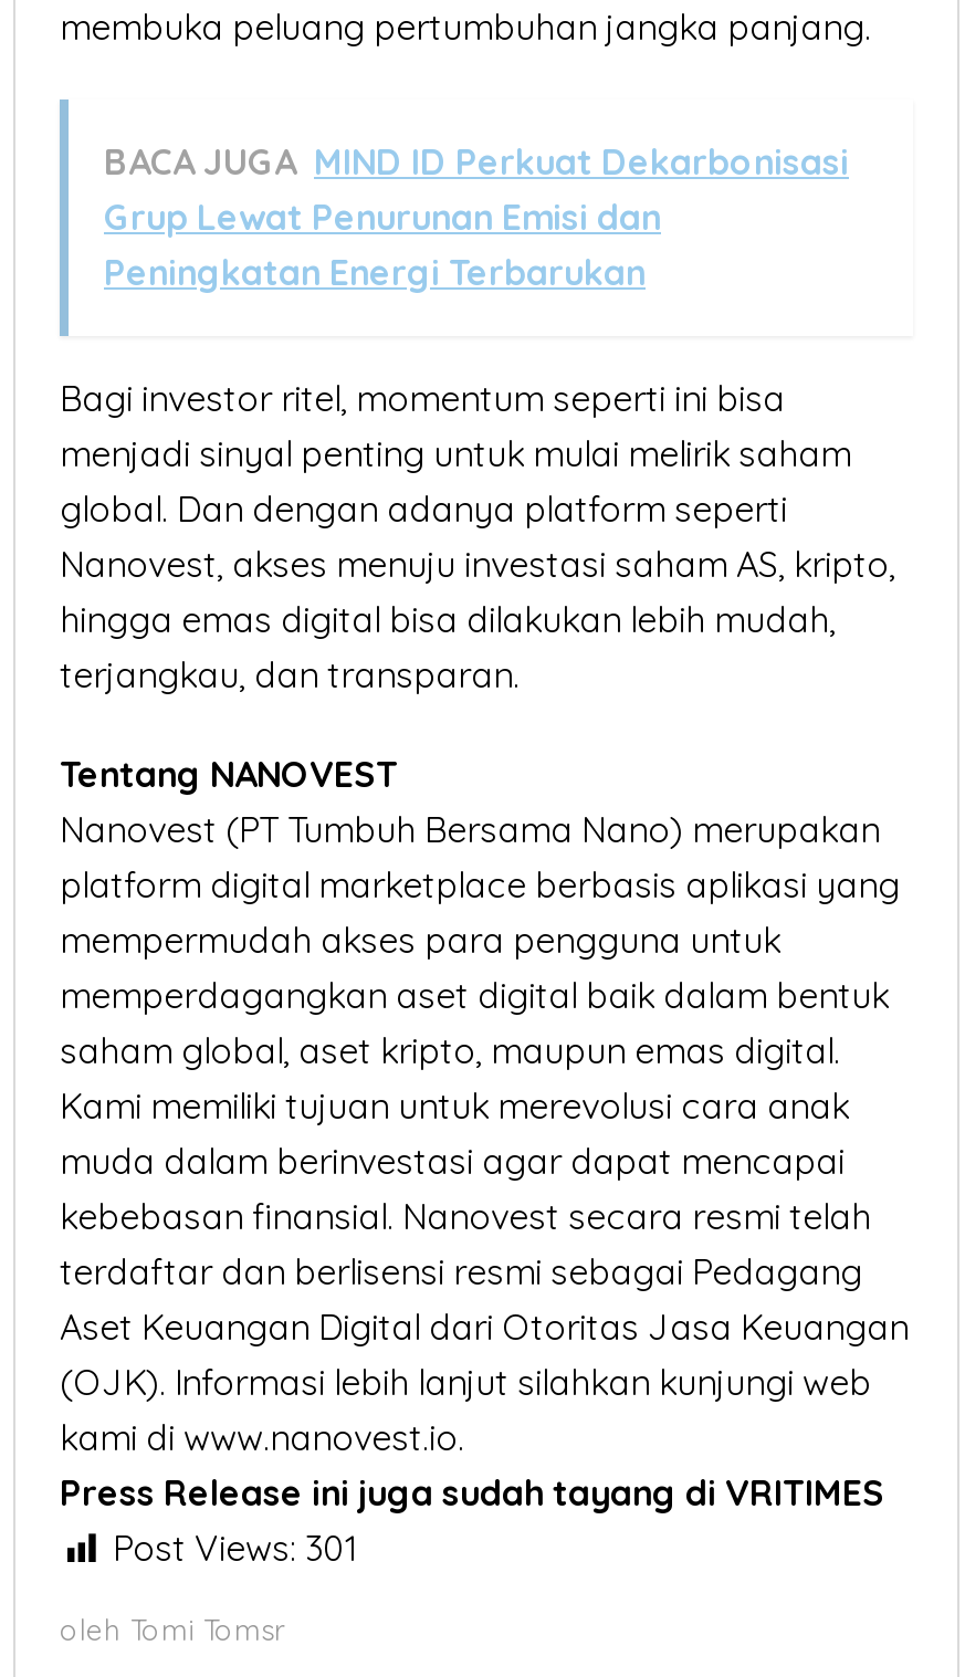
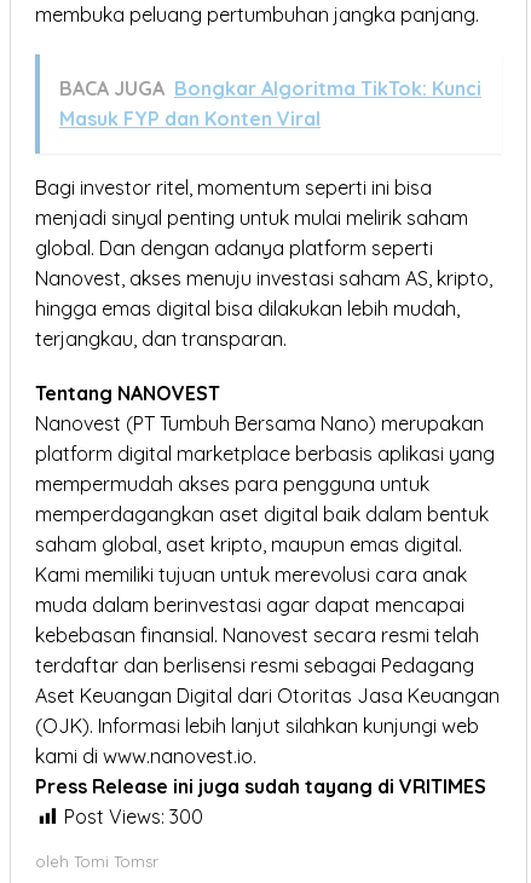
[104,140,849,295] BACA JUGA MIND ID Perkuat Dekarbonisasi | Grup Lewat Penurunan Emisi dan | Peningkatan Energi Terbarukan -> [59,77,481,131] BACA JUGA Bongkar Algoritma TikTok: Kunci | Masuk FYP dan Konten Viral
[113,1526,358,1570] Post Views: 301 -> [64,805,203,829] Post Views: 300

